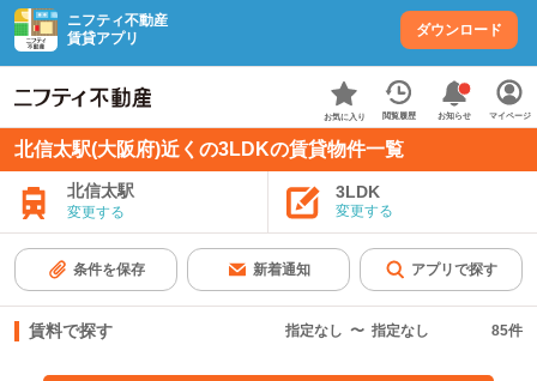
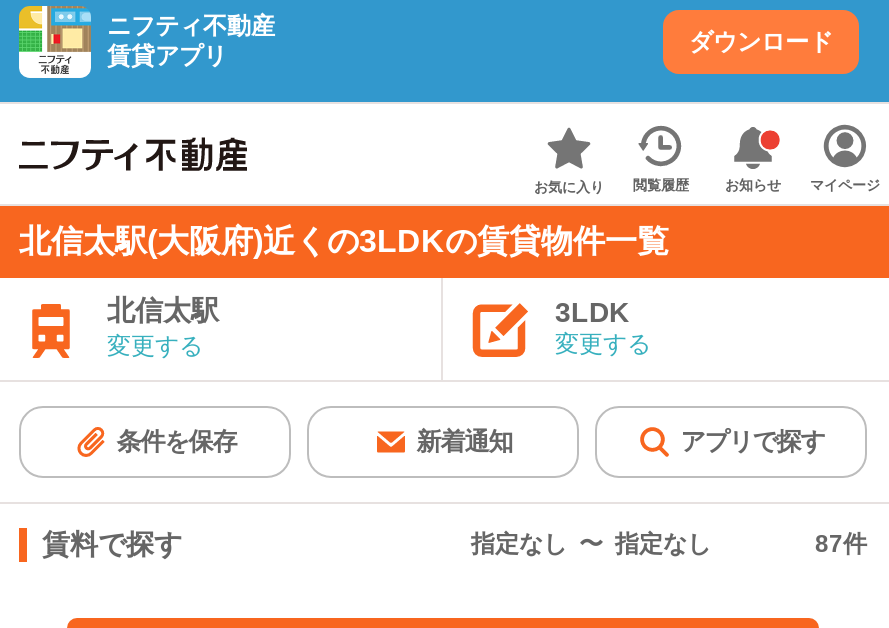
[491,322,523,339] 85件 -> [815,530,867,558] 87件

